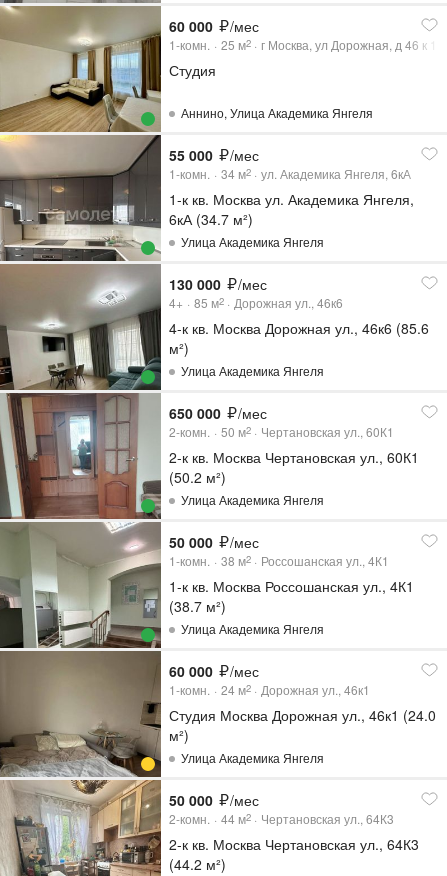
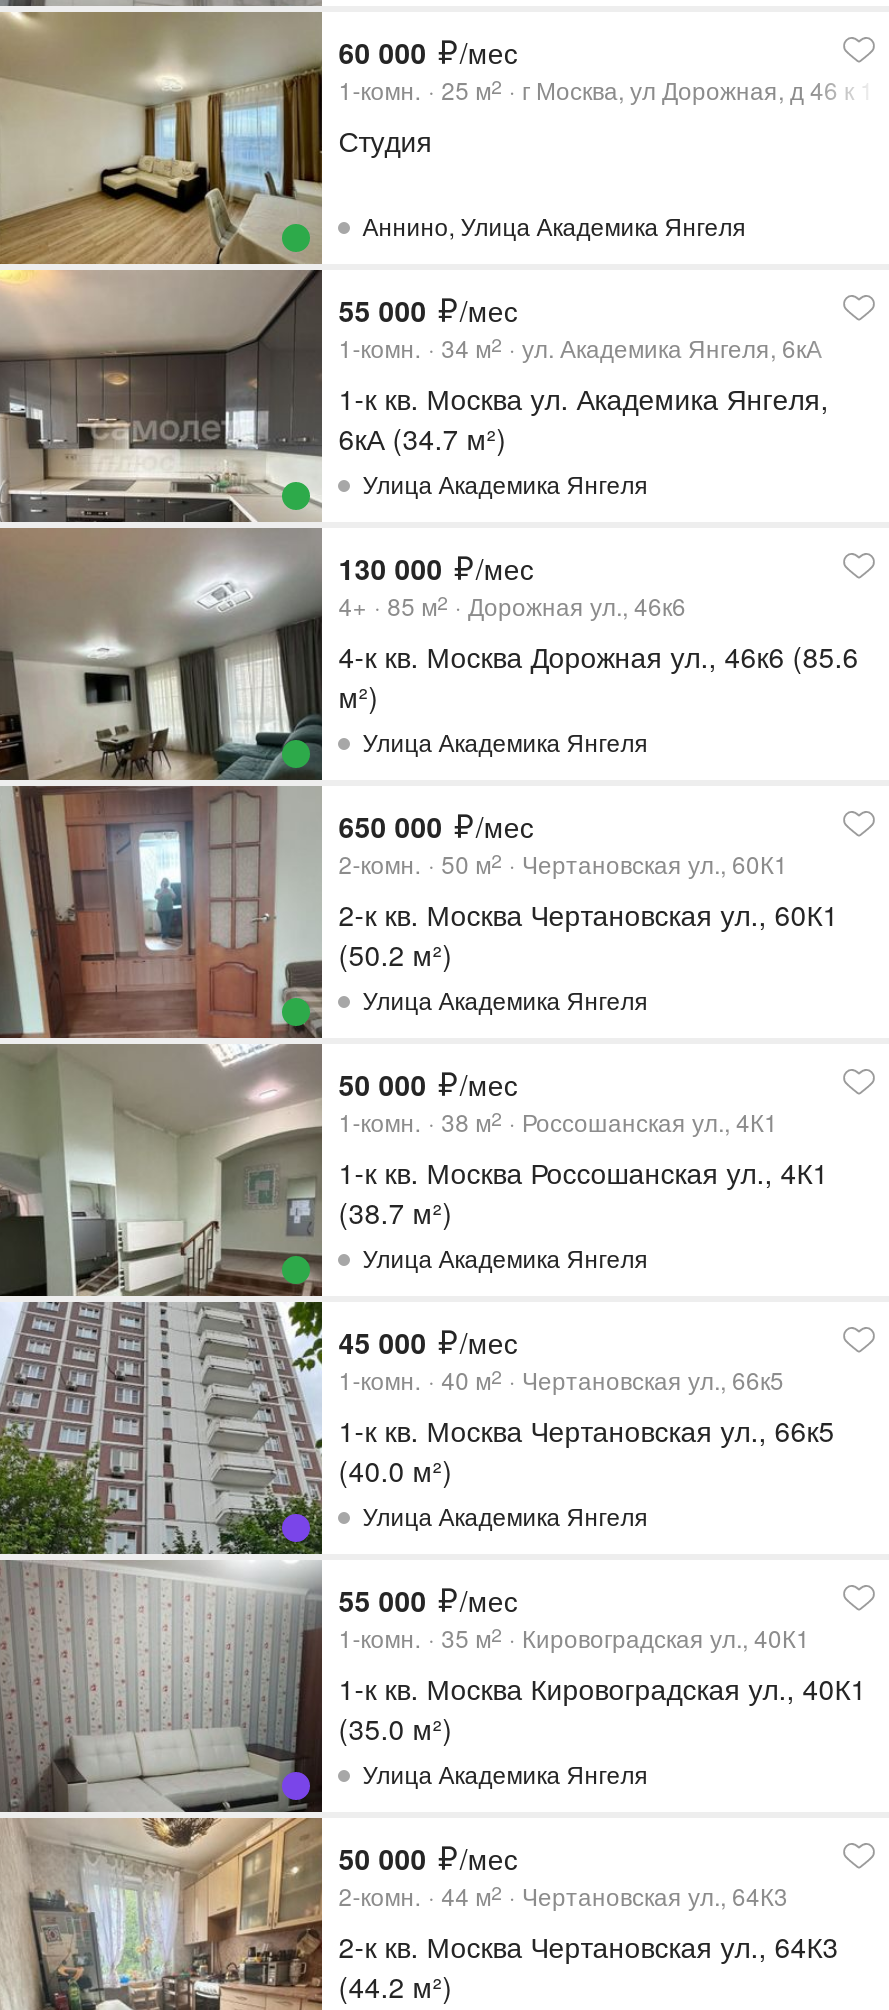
[3,650,259,777] [image] | 60 000 /мес -> [6,1300,518,1812] [image] | 45 000 /мес
[169,681,436,745] 24 м2 | Дорожная ул., 46к1 | Студия Москва Дорожная ул., 46к1 (24.0 | м²) -> [339,1362,867,1748] 40 м2 | Чертановская ул., 66к5 | 1-к кв. Москва Чертановская ул., 66к5 | (40.0 м²) | Улица Академика Янгеля | 55 000 | /мес | 1-комн. | 35 м2 | Кировоградская ул., 40К1 | 1-к кв. Москва Кировоградская ул., 40К1 | (35.0 м²)

